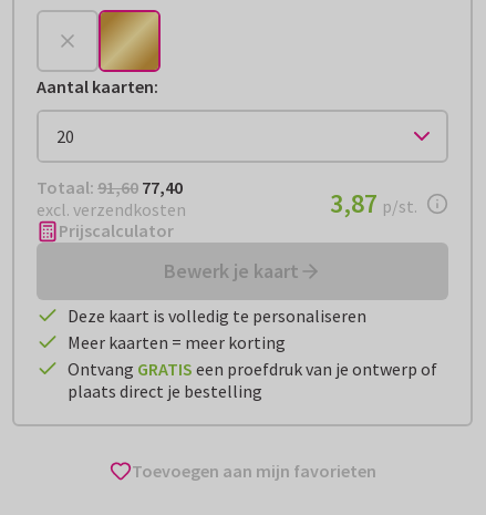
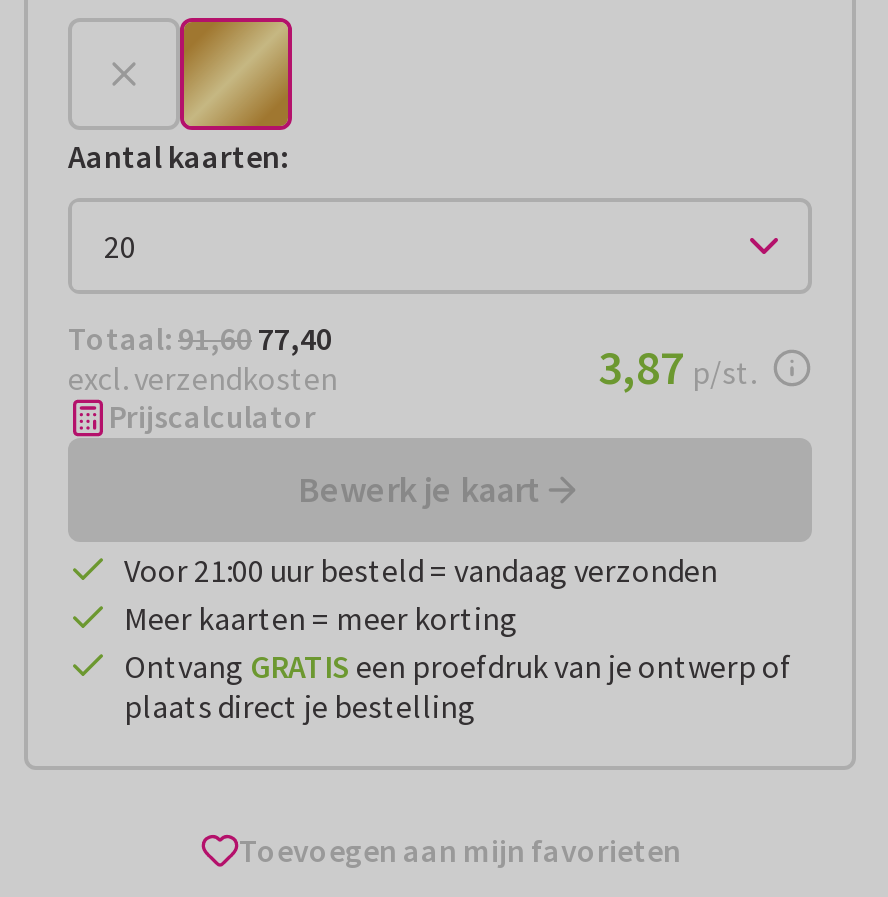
[68,304,366,326] Deze kaart is volledig te personaliseren -> [124,550,718,590] Voor 21:00 uur besteld = vandaag verzonden

